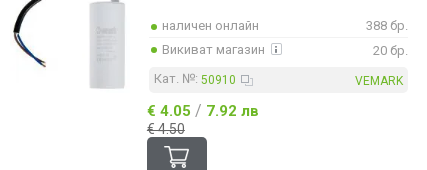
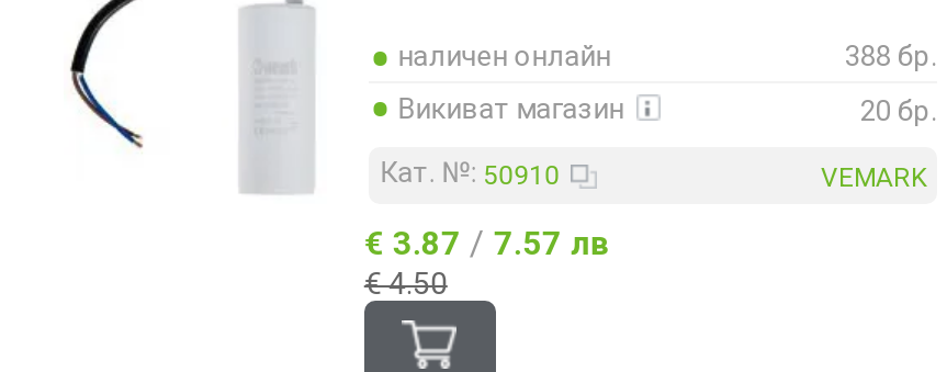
[147,101,259,120] € 4.05 / 7.92 лв -> [364,223,610,264] € 3.87 / 7.57 лв

